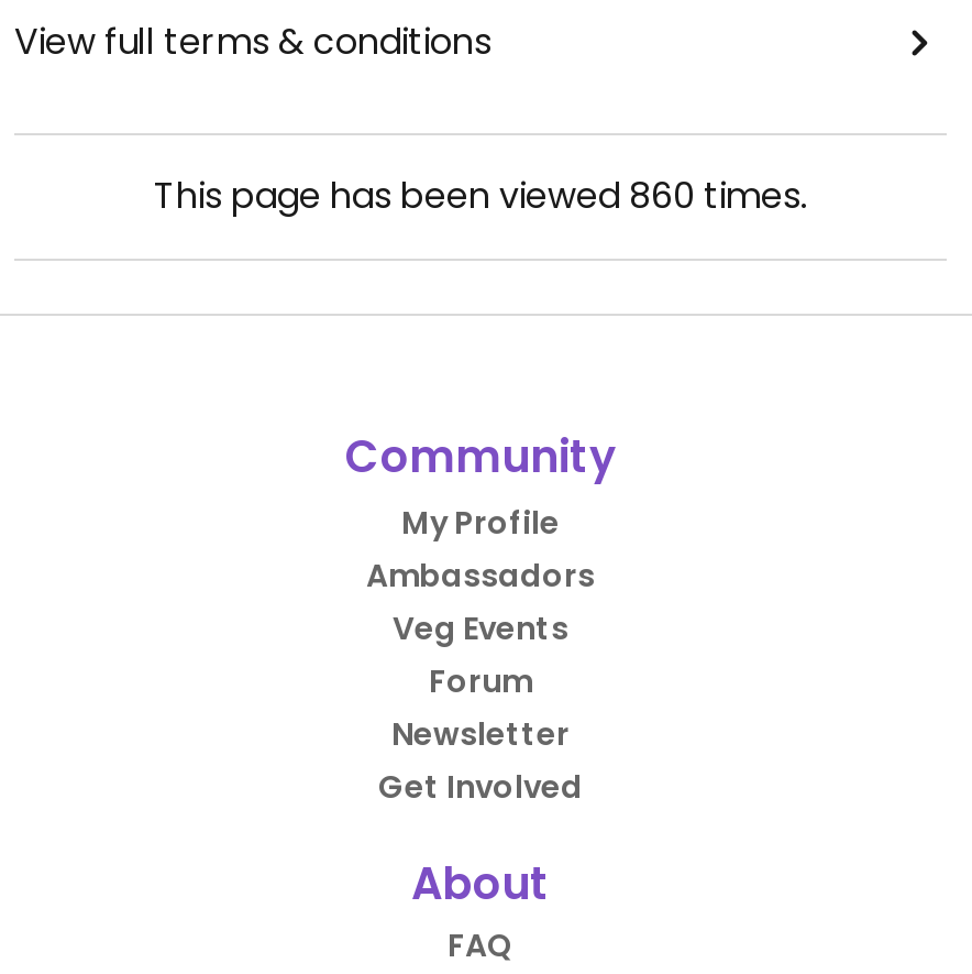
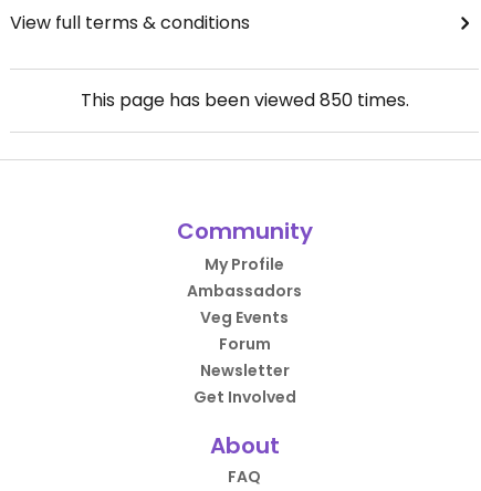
[154,171,807,221] This page has been viewed 860 times. -> [80,87,409,113] This page has been viewed 850 times.

